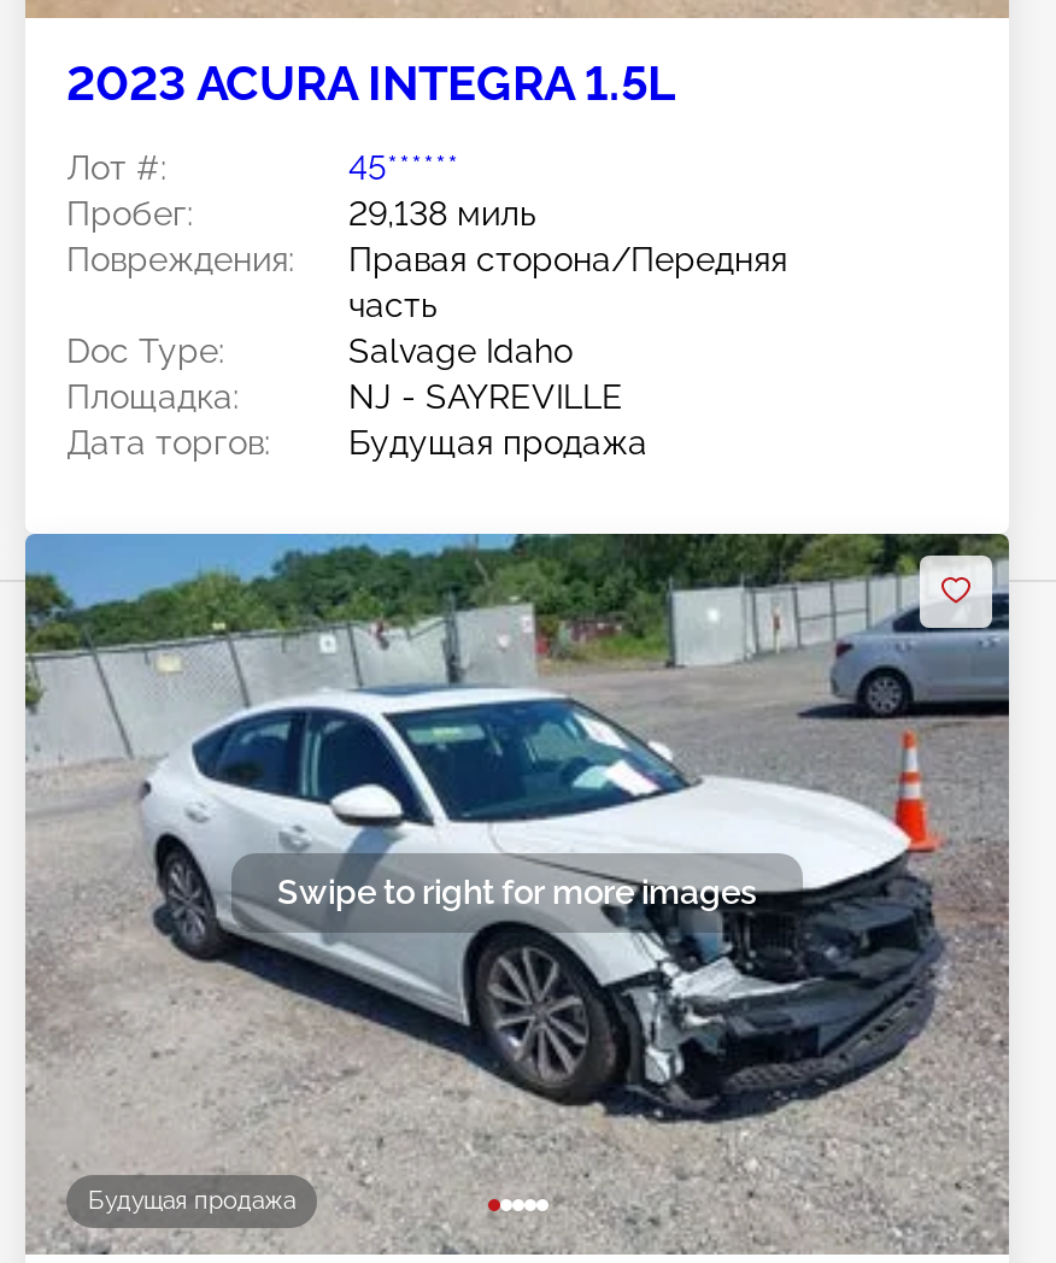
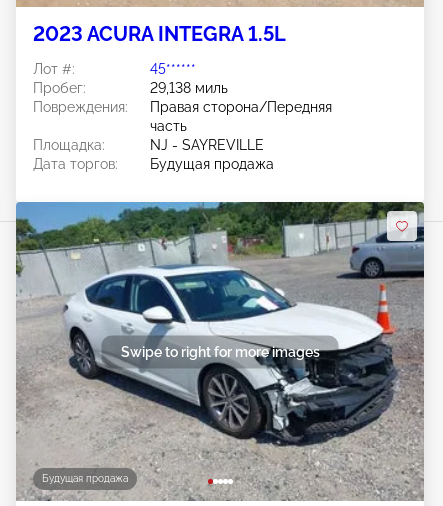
[66,331,573,369] Doc Type: | Salvage Idaho -> none

